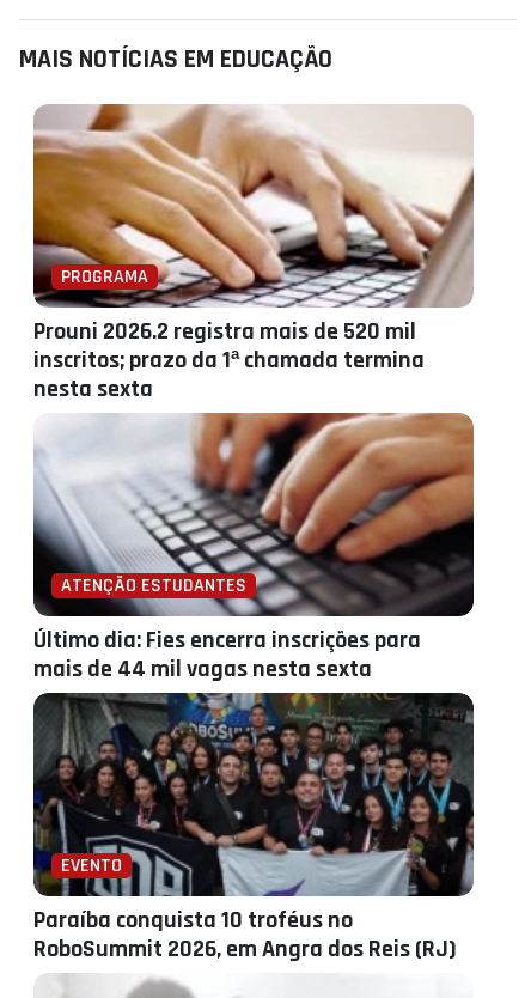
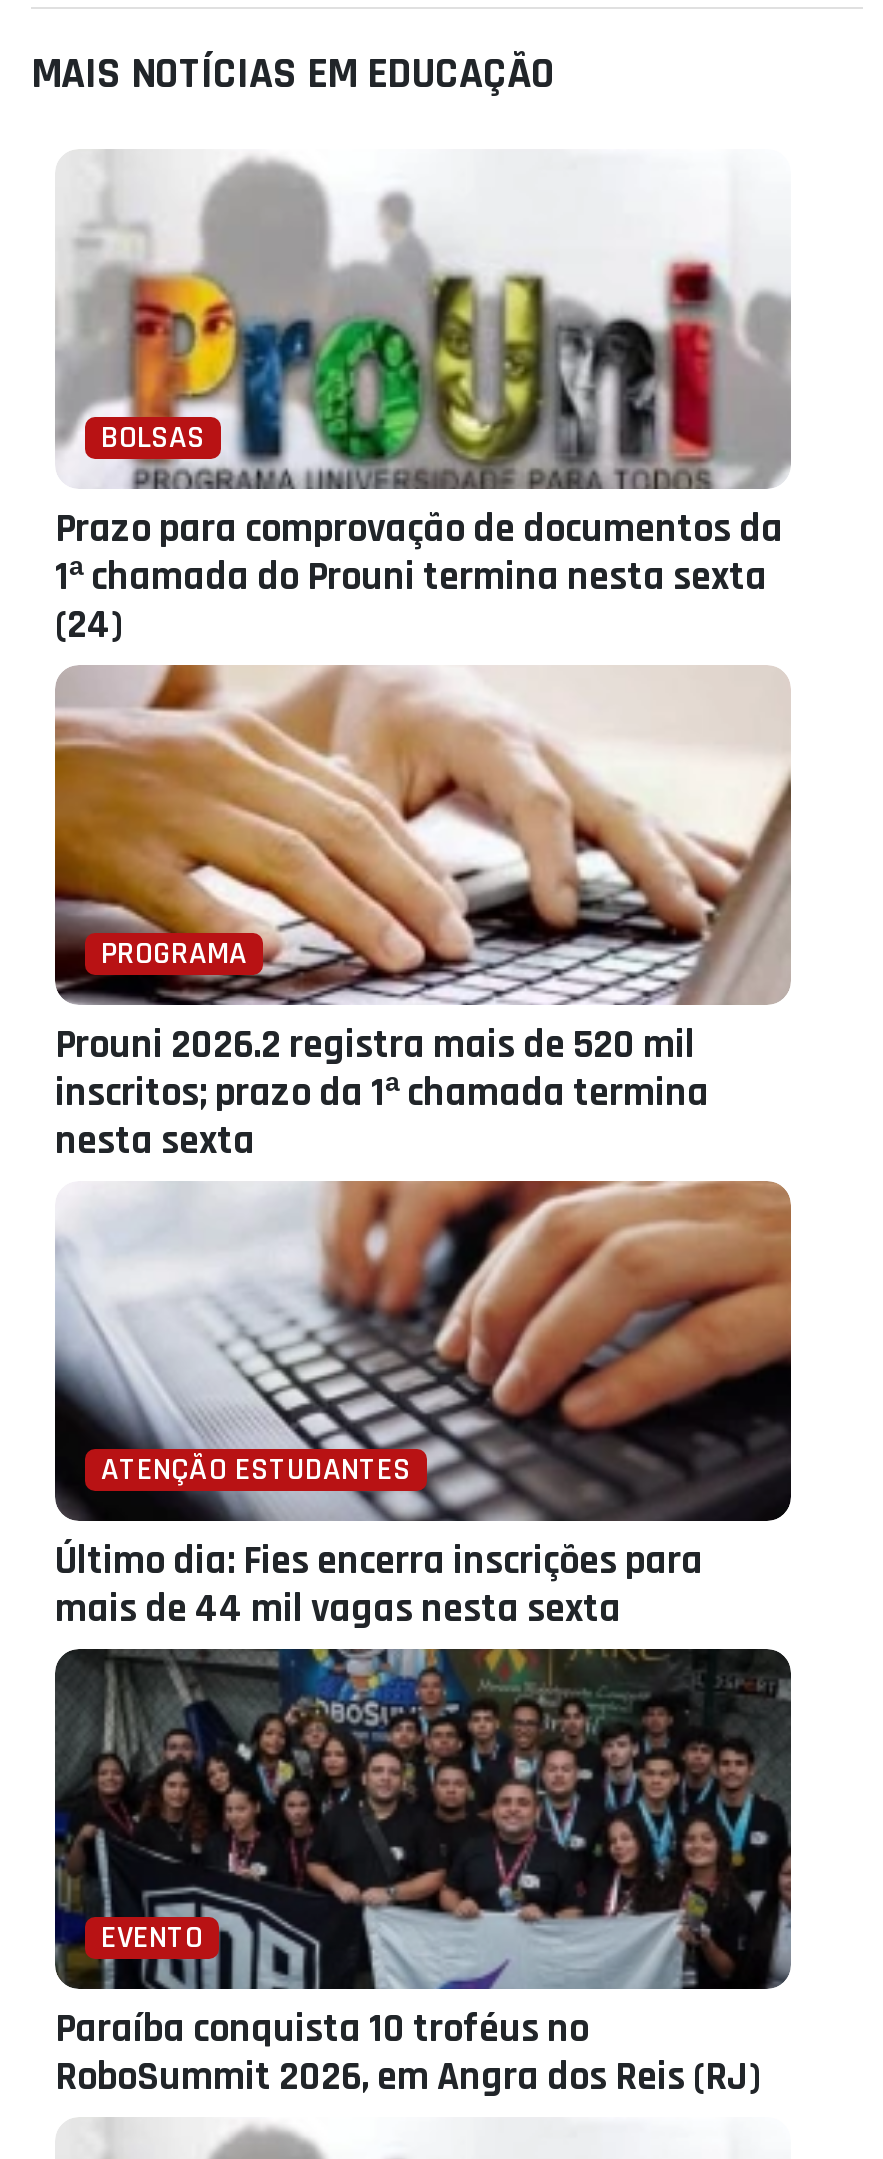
none -> [55,153,791,651] [image] | BOLSAS | Prazo para comprovação de documentos da | 1ª chamada do Prouni termina nesta sexta | (24)

